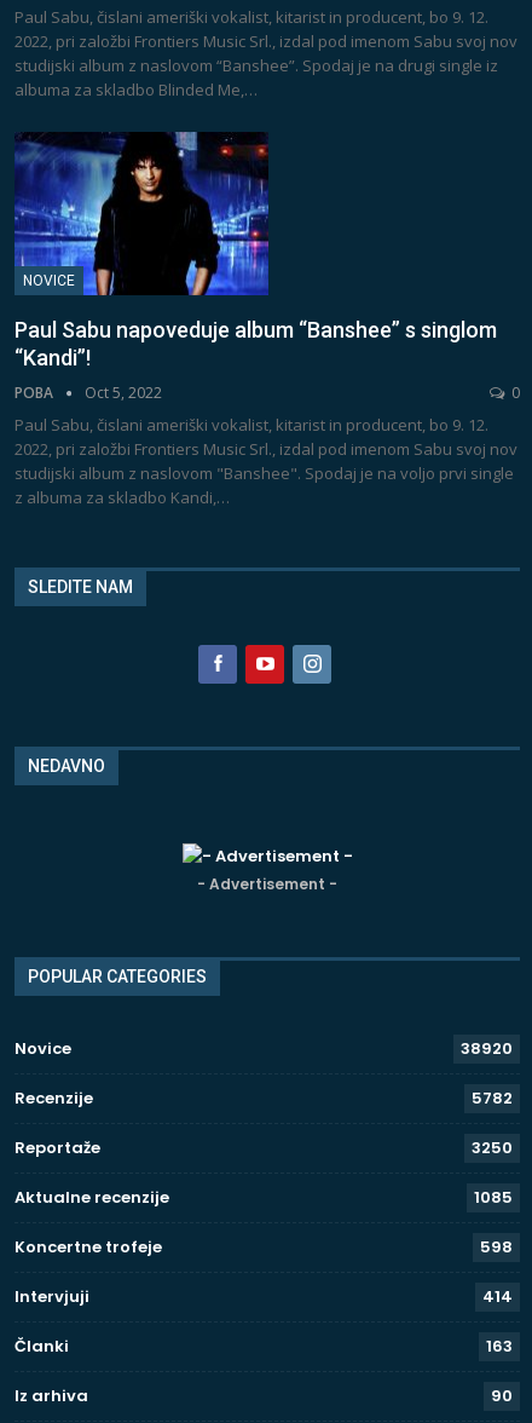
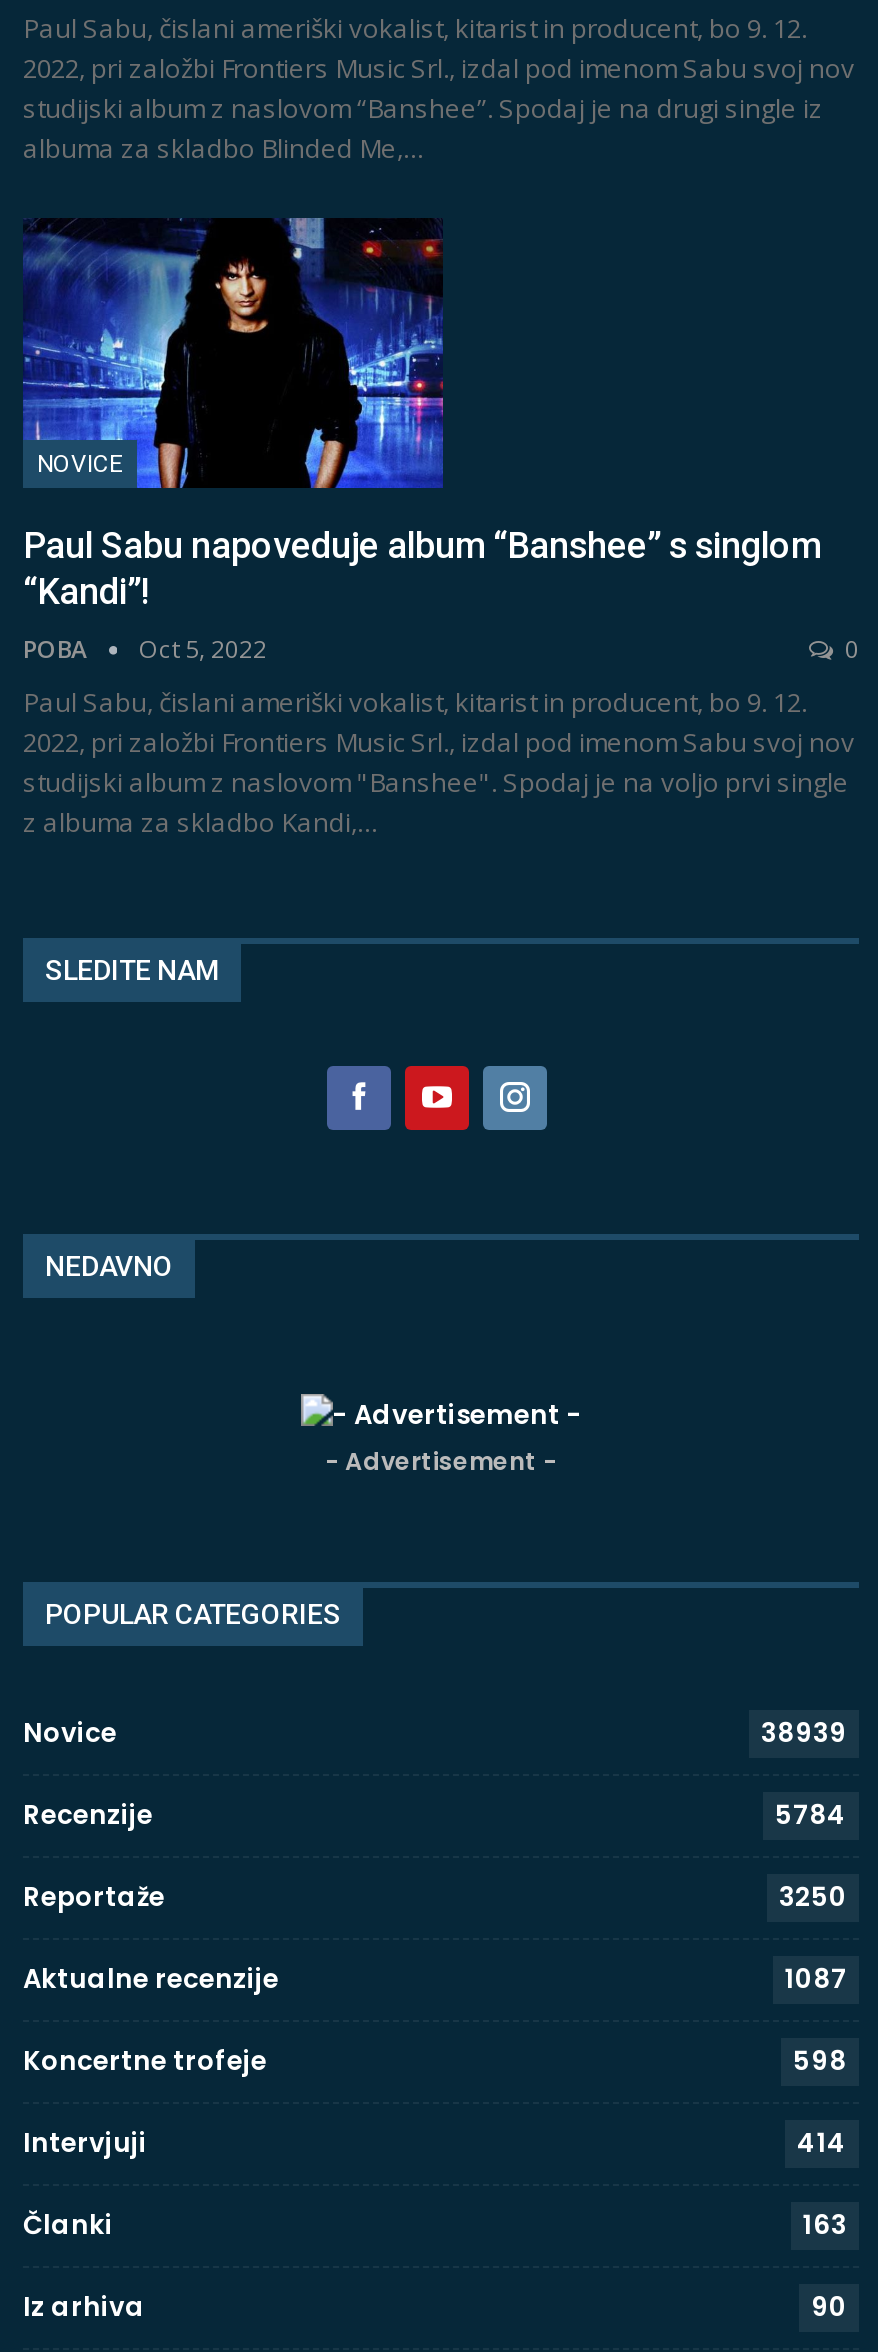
[461,1037,513,1060] 38920 -> [761,1713,847,1751] 38939
[472,1086,513,1109] 5782 -> [775,1795,847,1833] 5784
[474,1185,513,1208] 1085 -> [785,1959,847,1997] 1087

